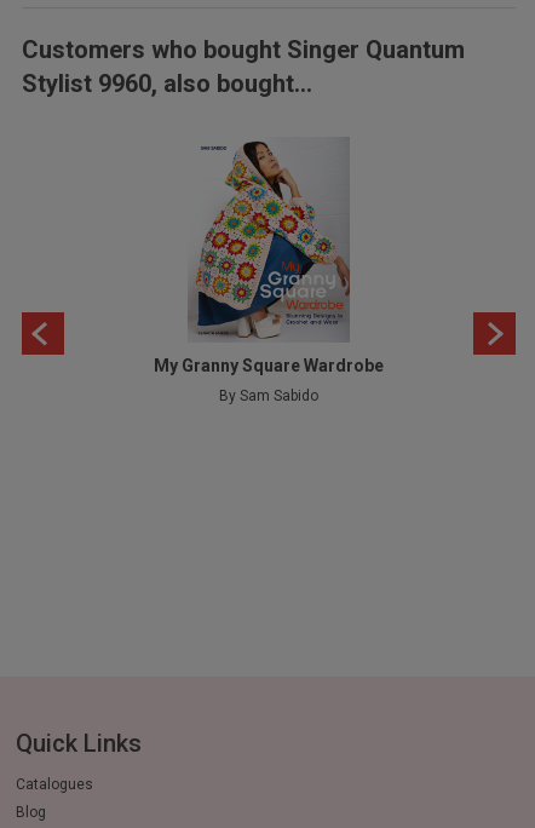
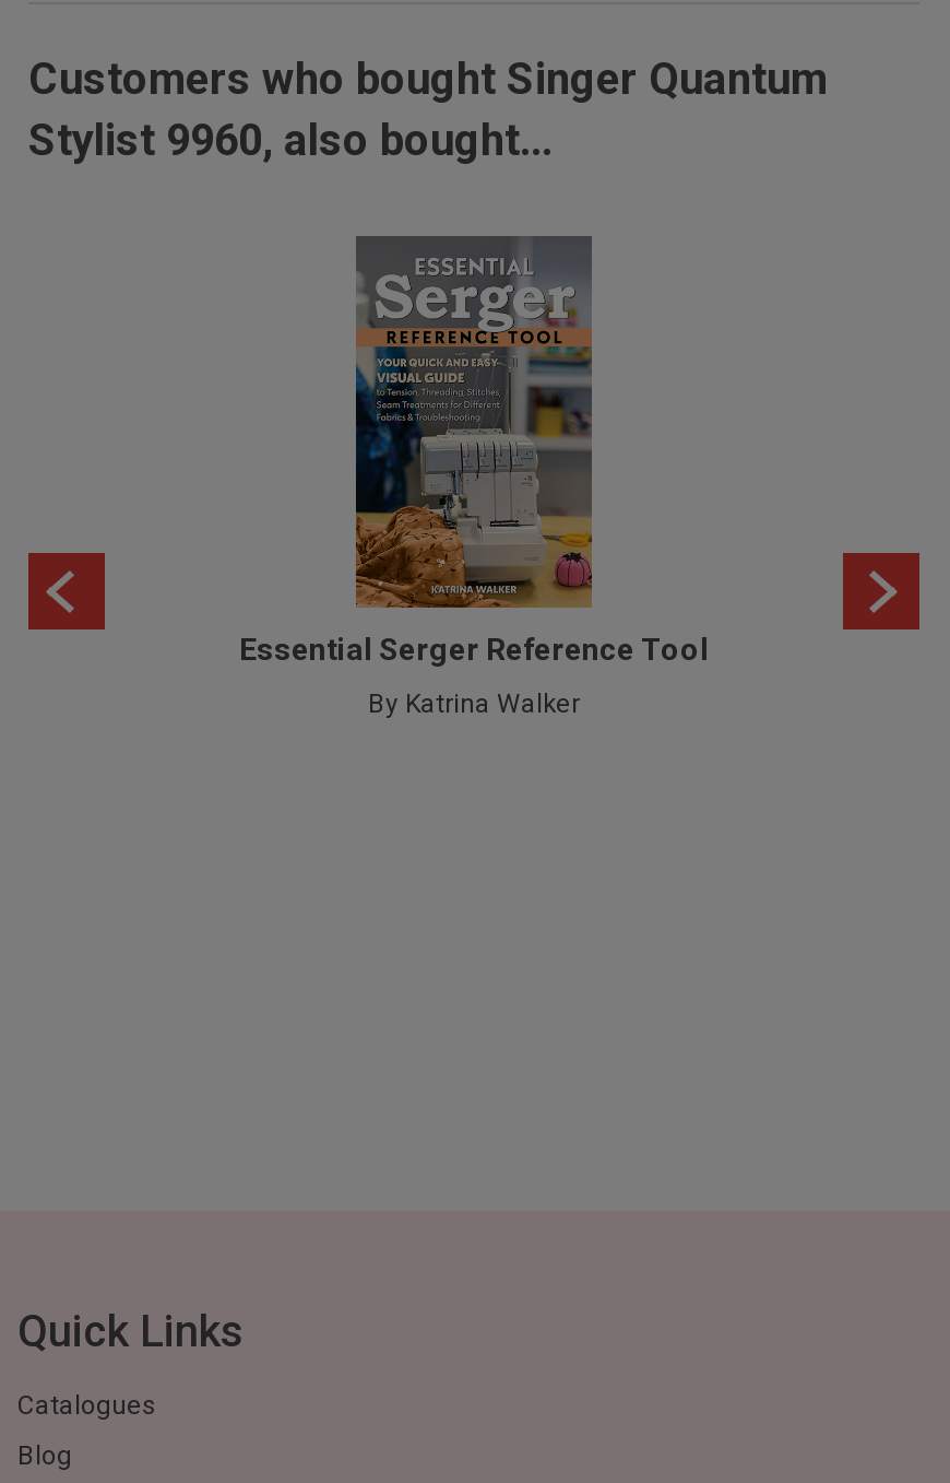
[154,137,384,375] [image] | My Granny Square Wardrobe -> [239,234,709,667] [image] | Essential Serger Reference Tool
[219,387,318,404] By Sam Sabido -> [368,688,580,719] By Katrina Walker

